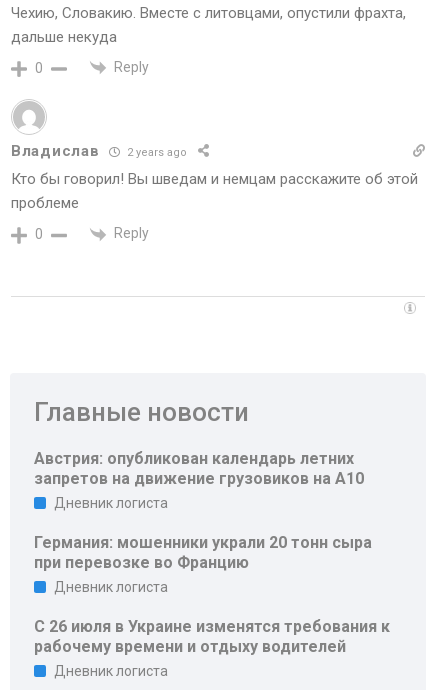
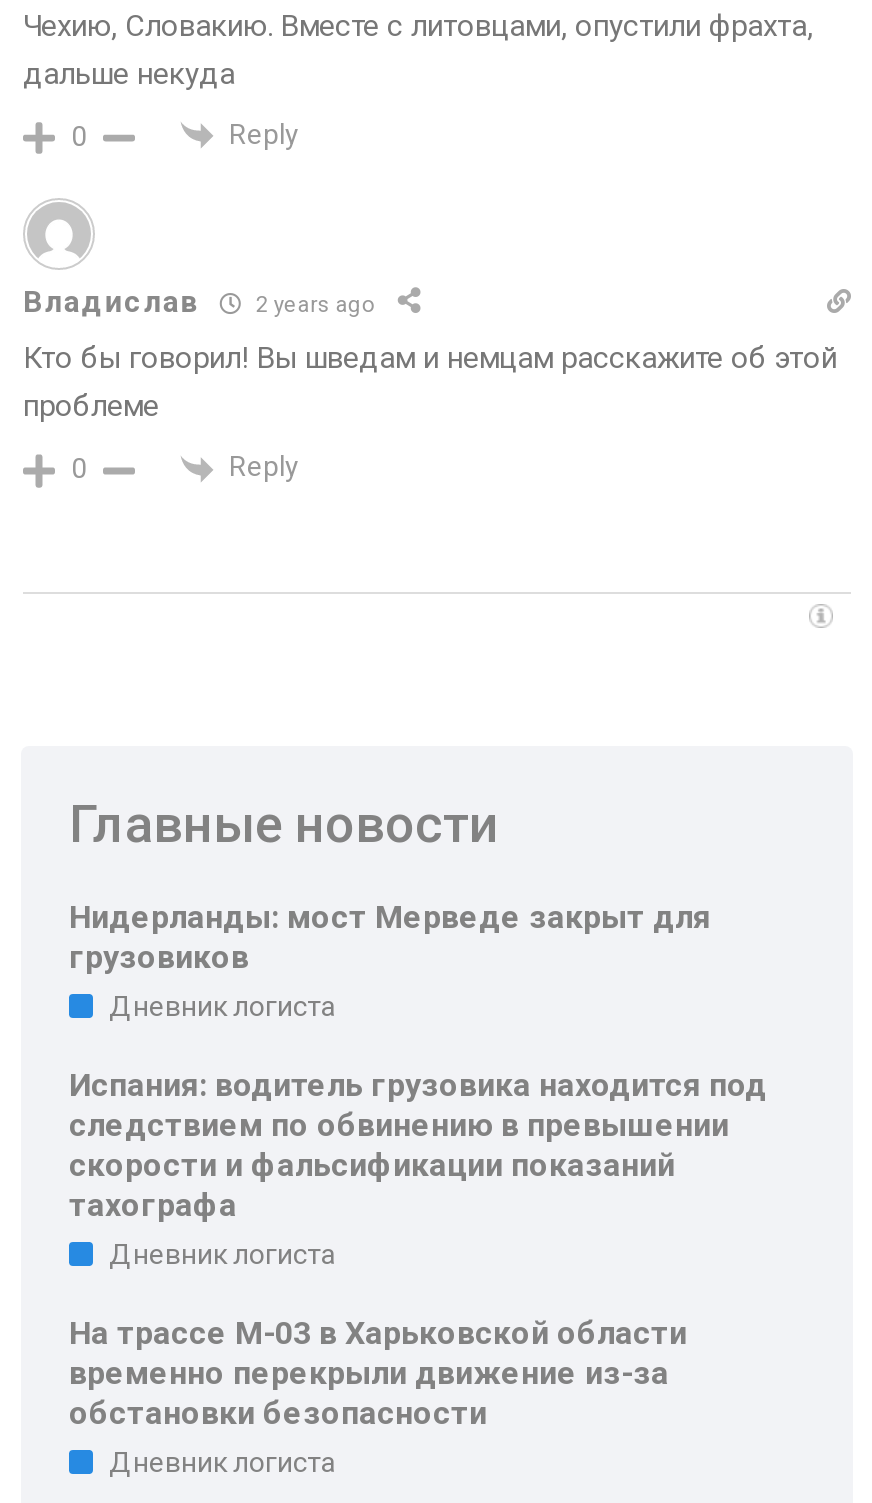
[34,449,364,488] Австрия: опубликован календарь летних | запретов на движение грузовиков на А10 -> [69,897,711,975] Нидерланды: мост Мерведе закрыт для | грузовиков
[34,533,372,572] Германия: мошенники украли 20 тонн сыра | при перевозке во Францию -> [69,1065,767,1223] Испания: водитель грузовика находится под | следствием по обвинению в превышении | скорости и фальсификации показаний | тахографа
[34,617,390,656] С 26 июля в Украине изменятся требования к | рабочему времени и отдыху водителей -> [69,1313,687,1431] На трассе М-03 в Харьковской области | временно перекрыли движение из-за | обстановки безопасности

